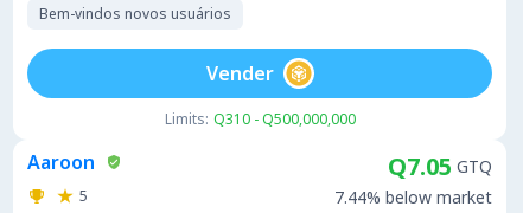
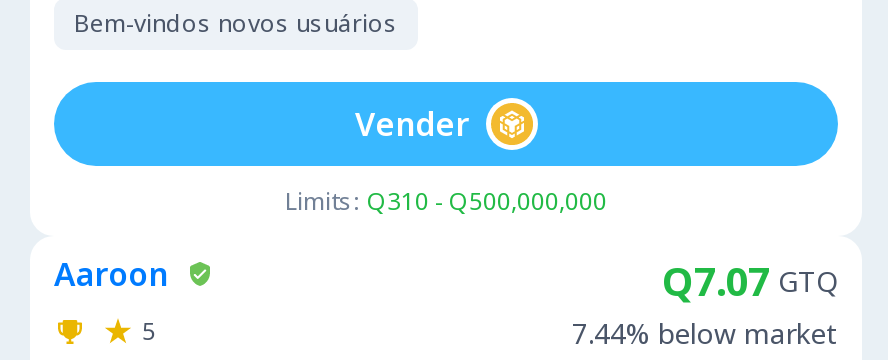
[388,150,492,182] Q7.05 GTQ -> [662,254,838,308] Q7.07 GTQ

